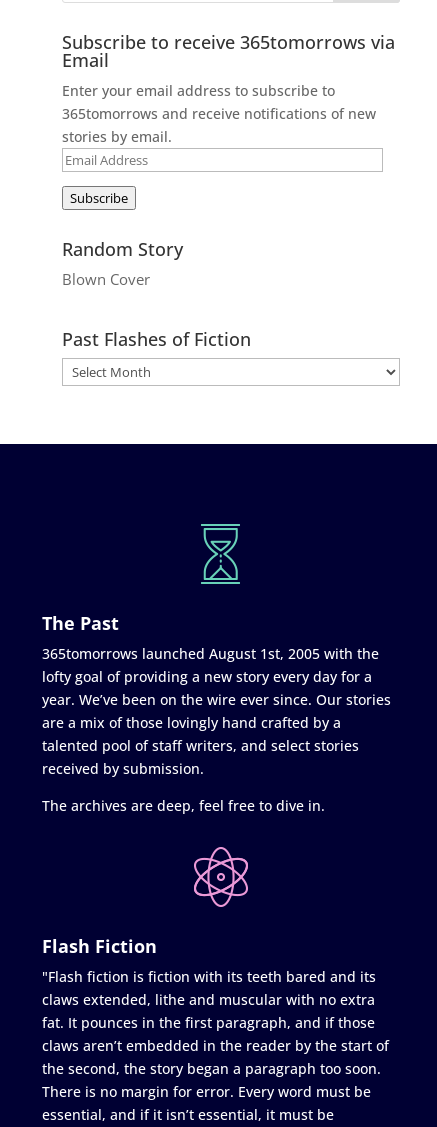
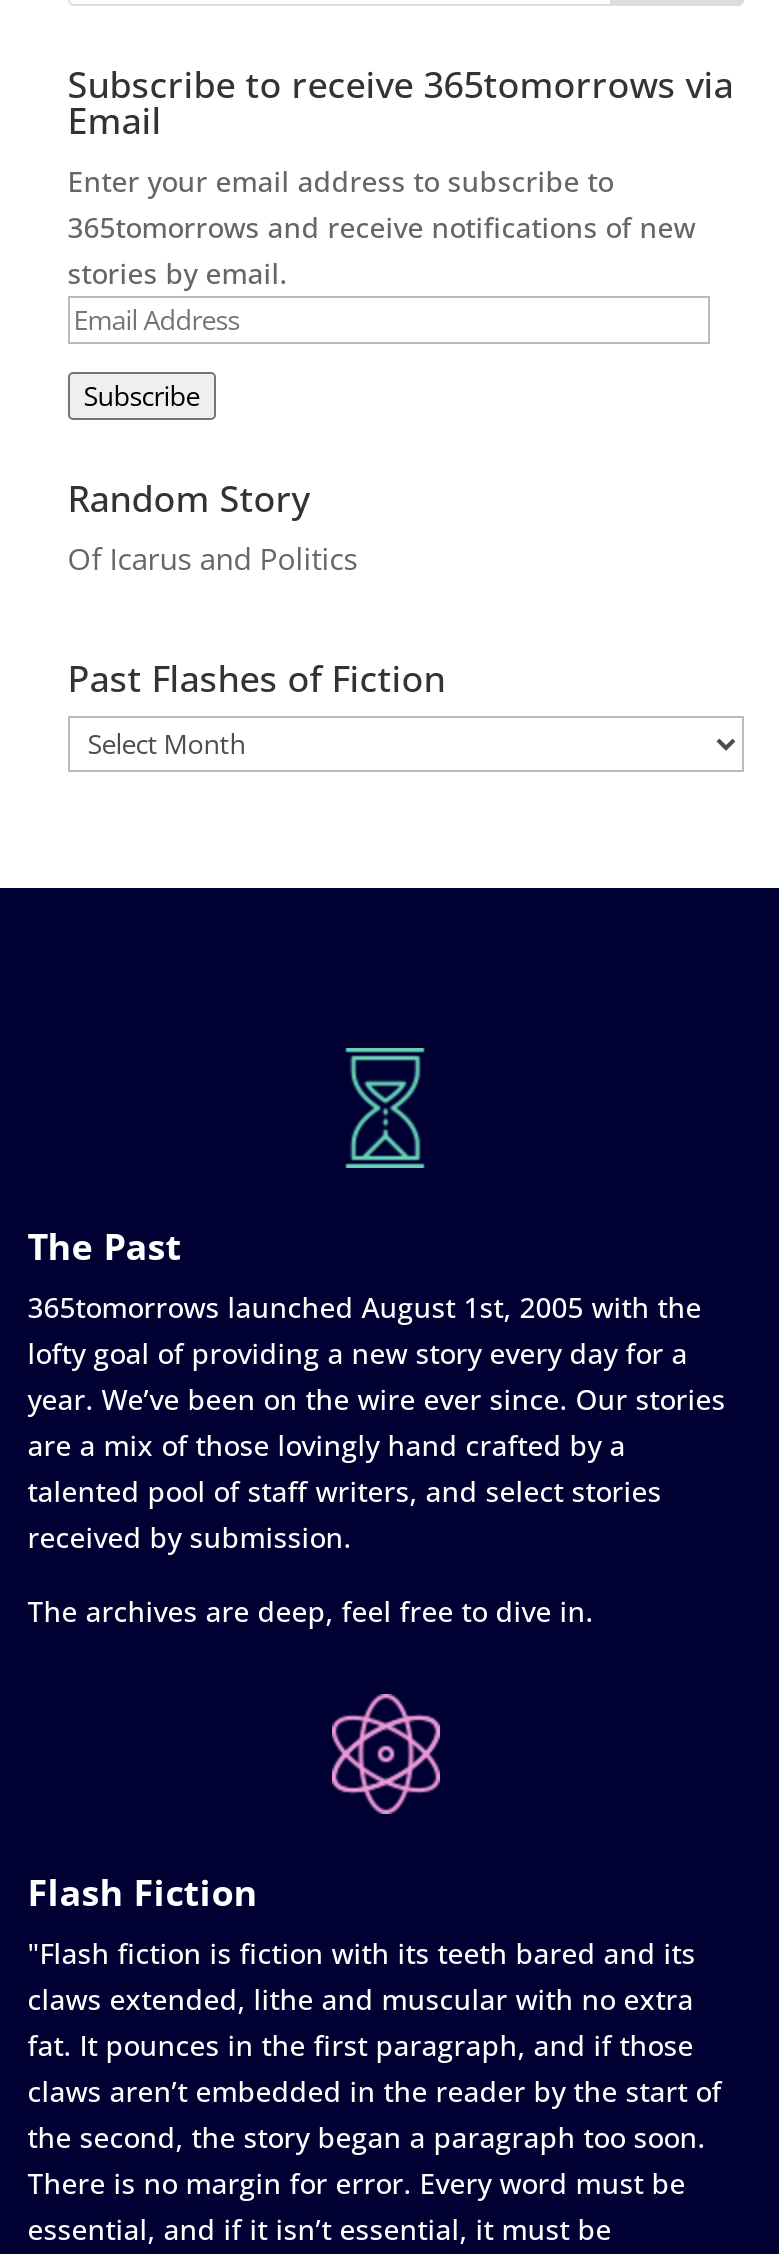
[62,269,150,289] Blown Cover -> [68,537,358,577] Of Icarus and Politics

